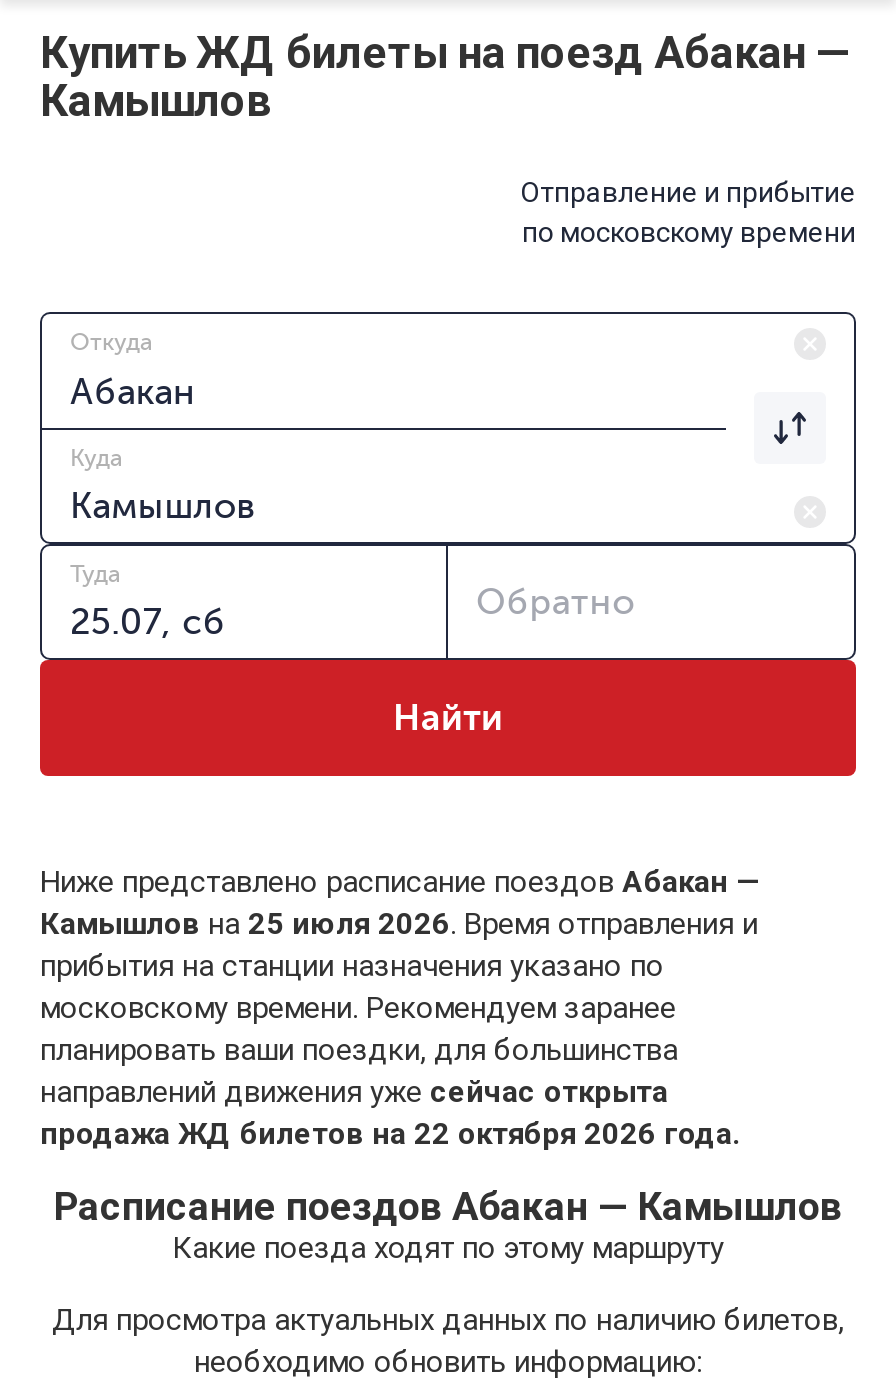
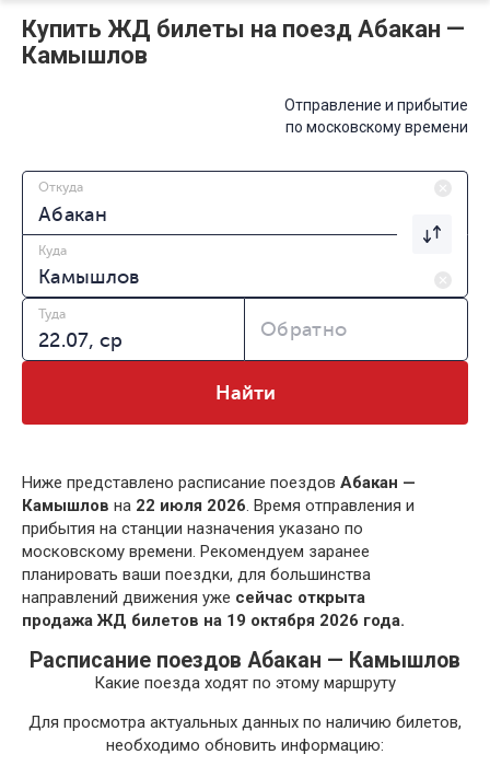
[40,907,758,943] Камышлов на 25 июля 2026. Время отправления и -> [22,496,415,516] Камышлов на 22 июля 2026. Время отправления и
[40,1117,740,1153] продажа ЖД билетов на 22 октября 2026 года. -> [22,611,405,631] продажа ЖД билетов на 19 октября 2026 года.

